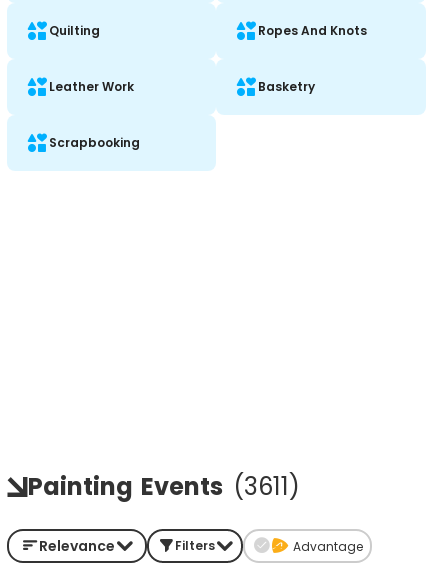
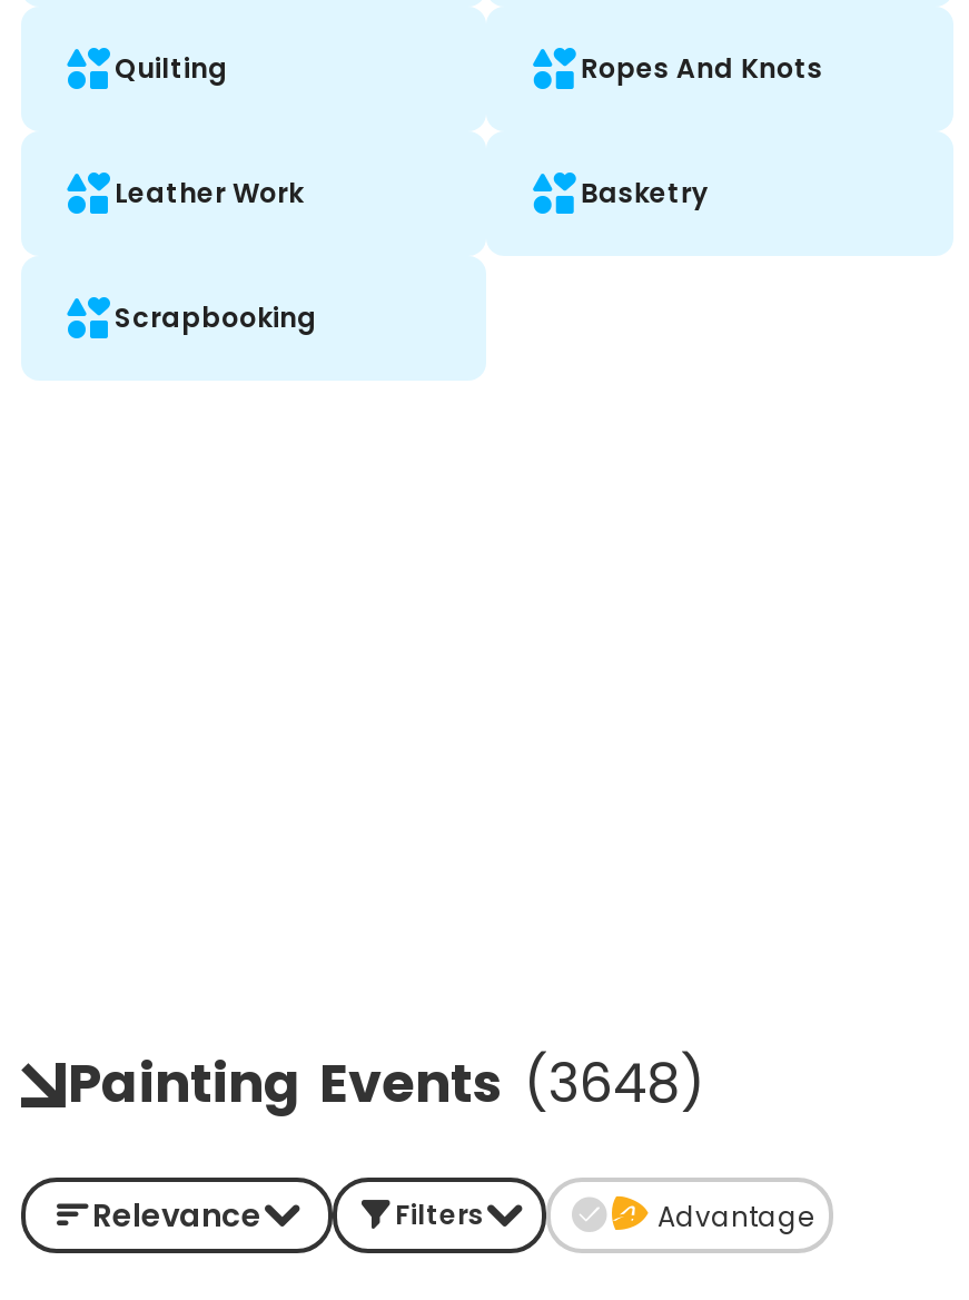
[28,470,300,503] Painting Events (3611) -> [68,1046,704,1120] Painting Events (3648)

